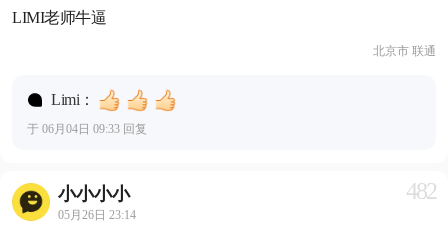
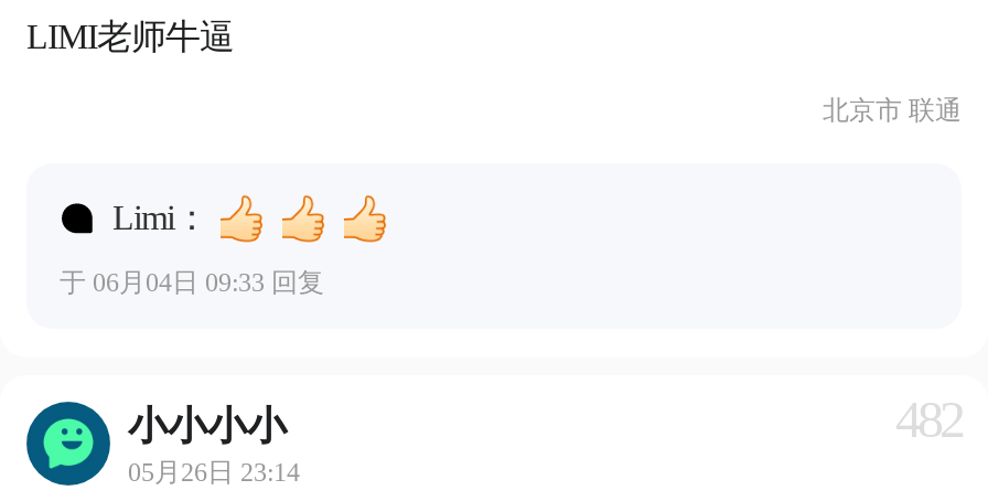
[11,182,51,222] [image] -> [24,399,112,488] [image]

